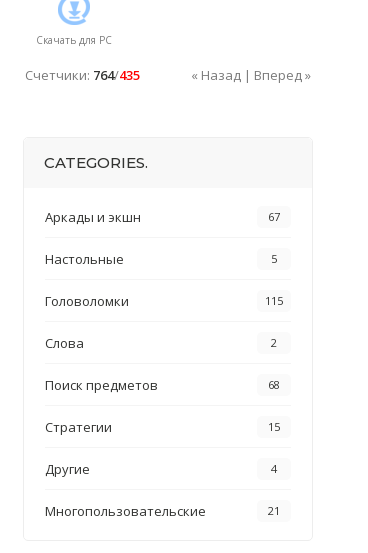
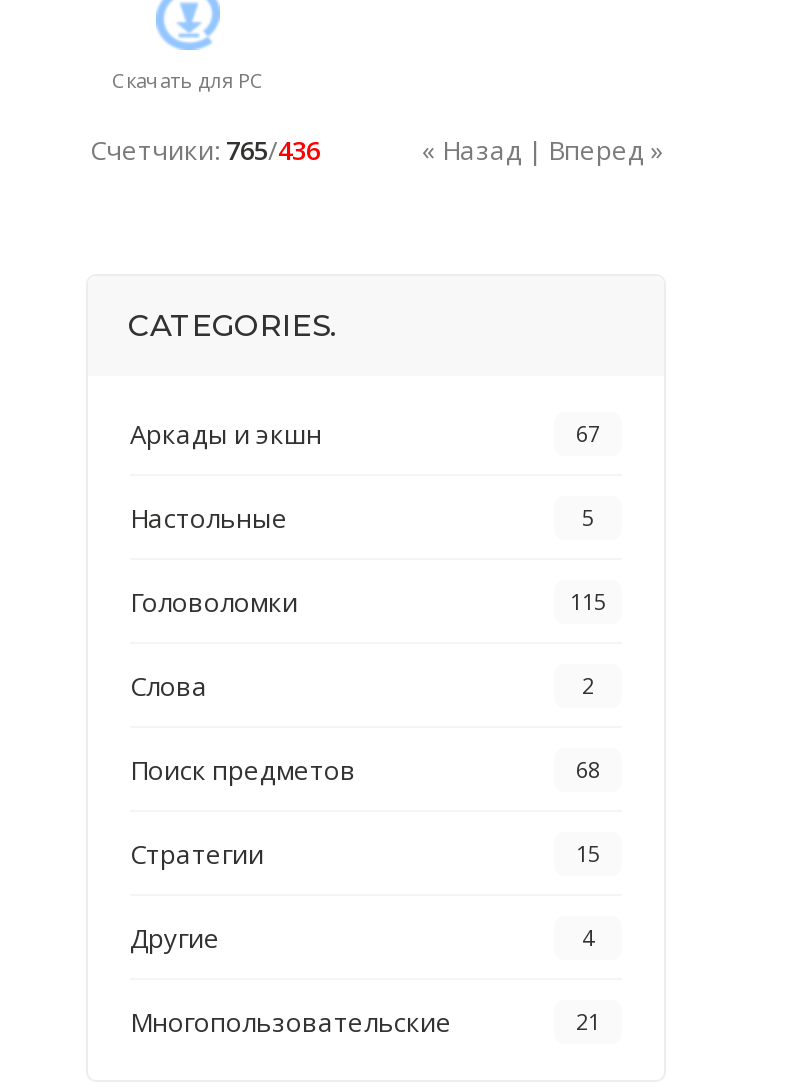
[25,66,140,84] Счетчики: 764/435 -> [90,132,320,168] Счетчики: 765/436

